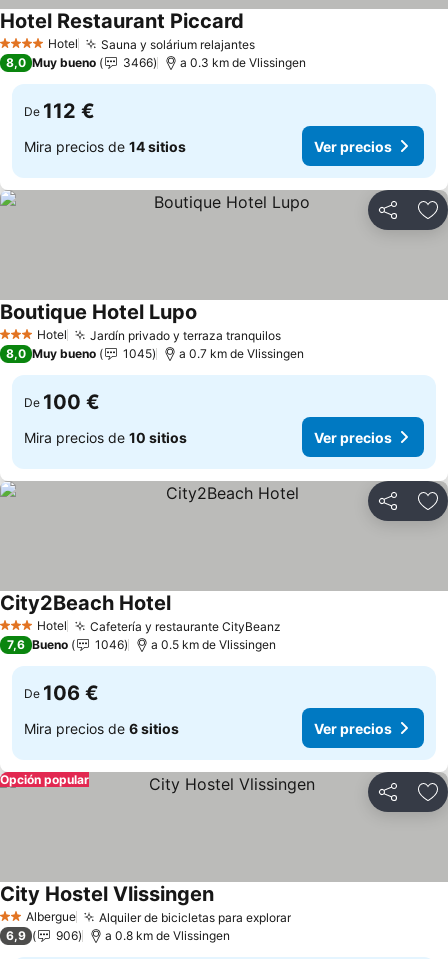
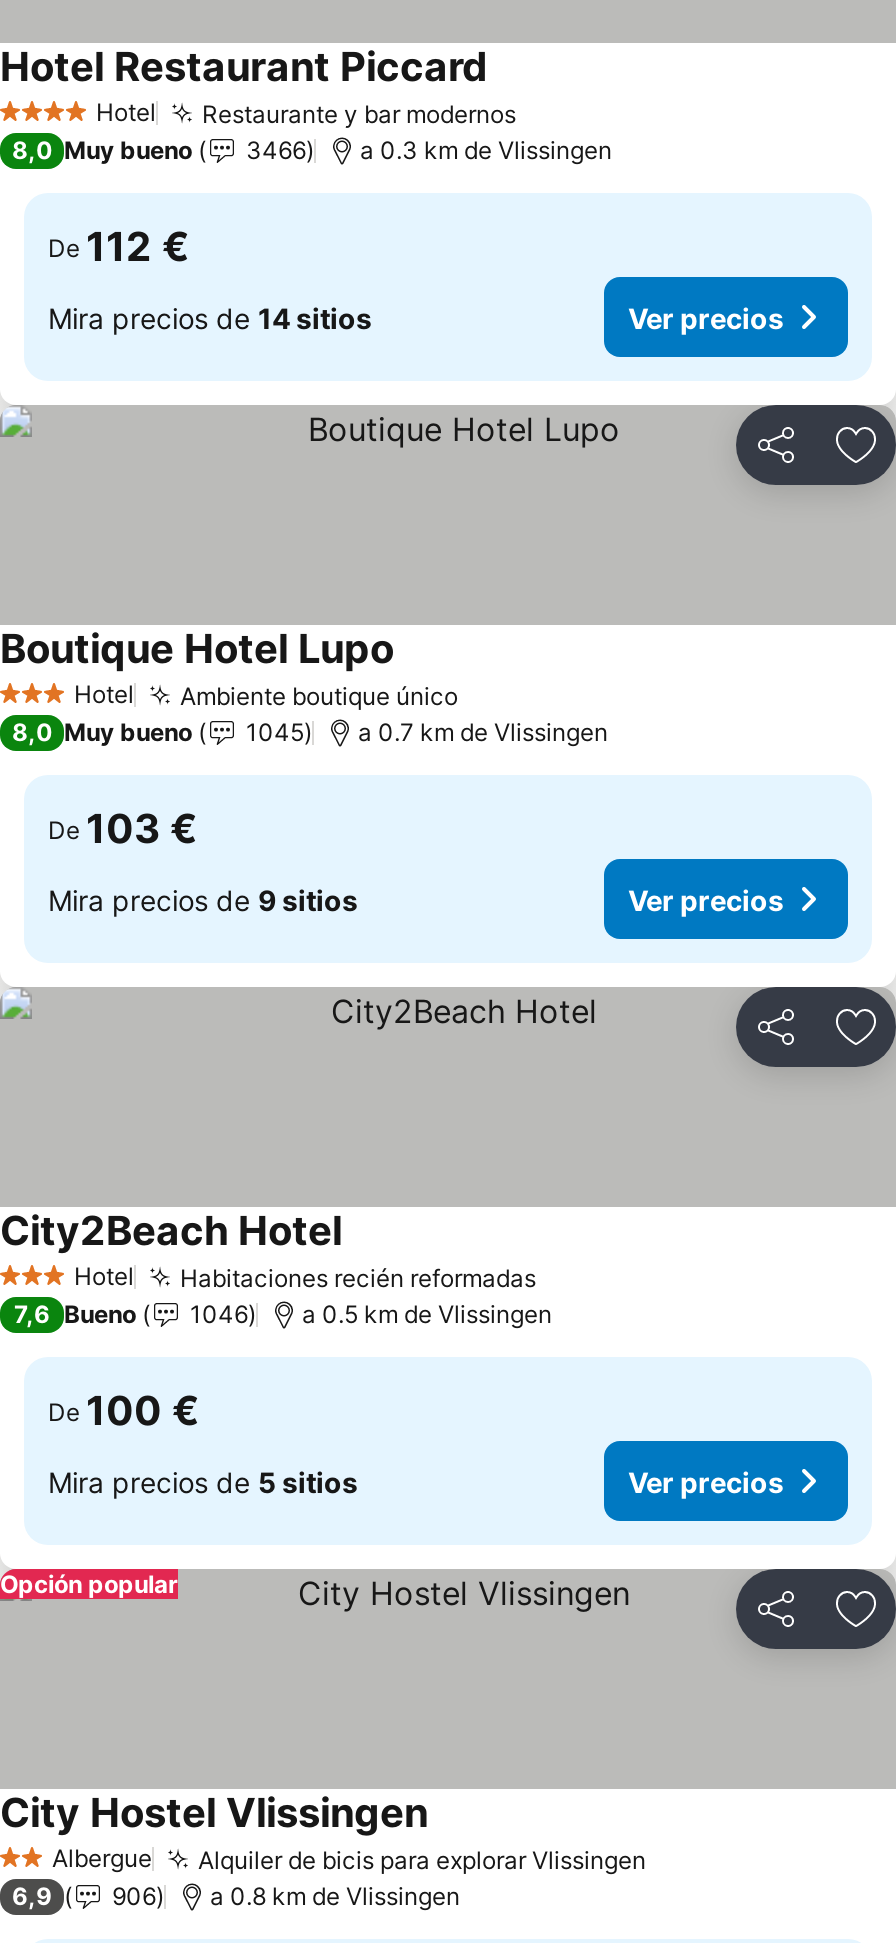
[101,36,255,51] Sauna y solárium relajantes -> [202,98,516,128] Restaurante y bar modernos
[90,327,281,342] Jardín privado y terraza tranquilos -> [180,680,458,710] Ambiente boutique único
[24,390,100,414] De 100 € -> [48,805,198,853] De 103 €
[24,428,187,445] Mira precios de 10 sitios -> [48,882,358,916] Mira precios de 9 sitios
[90,618,281,633] Cafetería y restaurante CityBeanz -> [180,1262,536,1292] Habitaciones recién reformadas
[24,681,99,705] De 106 € -> [48,1387,200,1435] De 100 €
[24,719,179,736] Mira precios de 6 sitios -> [48,1464,358,1498] Mira precios de 5 sitios
[99,909,291,924] Alquiler de bicicletas para explorar -> [198,1844,646,1874] Alquiler de bicis para explorar Vlissingen

